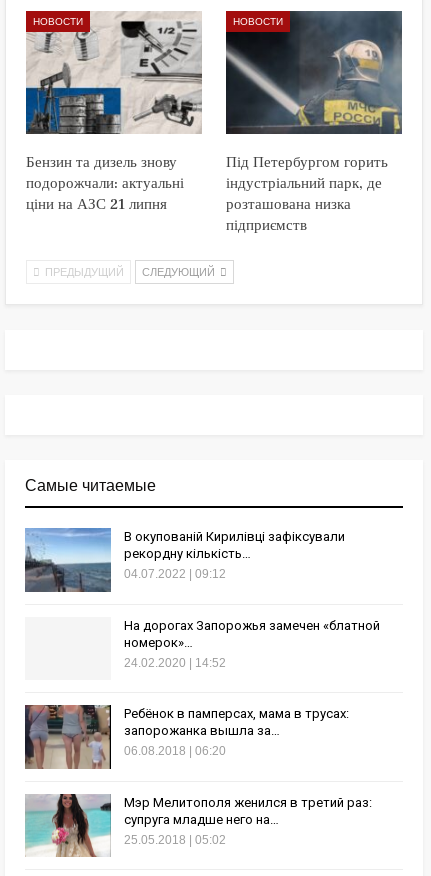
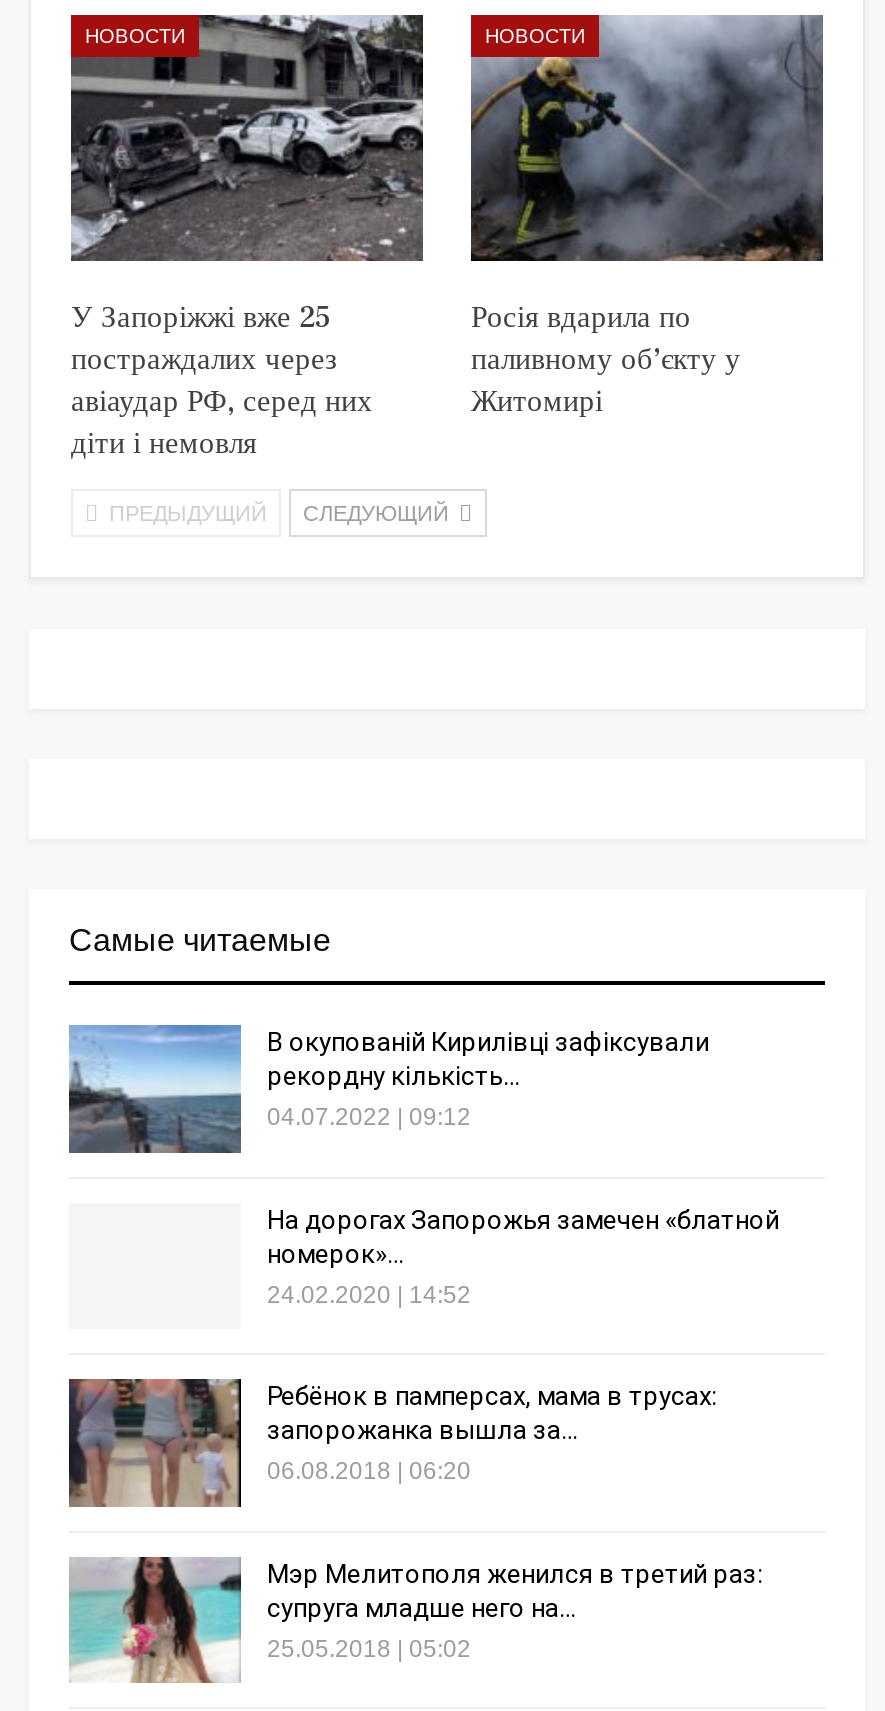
[26,11,202,214] [image] | Бензин та дизель знову | подорожчали: актуальні | ціни на АЗС 21 липня -> [69,13,425,463] [image] | У Запоріжжі вже 25 | постраждалих через | авіаудар РФ, серед них | діти і немовля
[226,11,402,235] [image] | Під Петербургом горить | індустріальний парк, де | розташована низка | підприємств -> [471,15,823,421] [image] | Росія вдарила по | паливному об’єкту у | Житомирі

